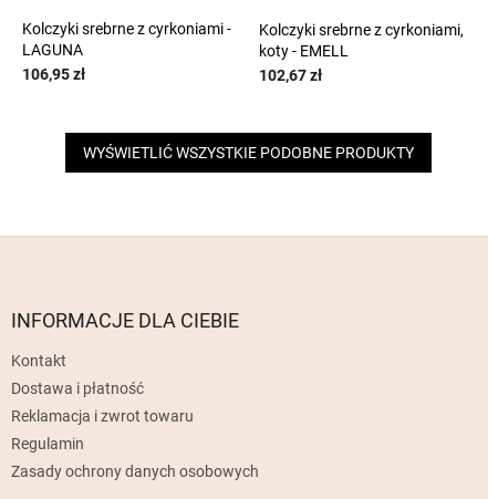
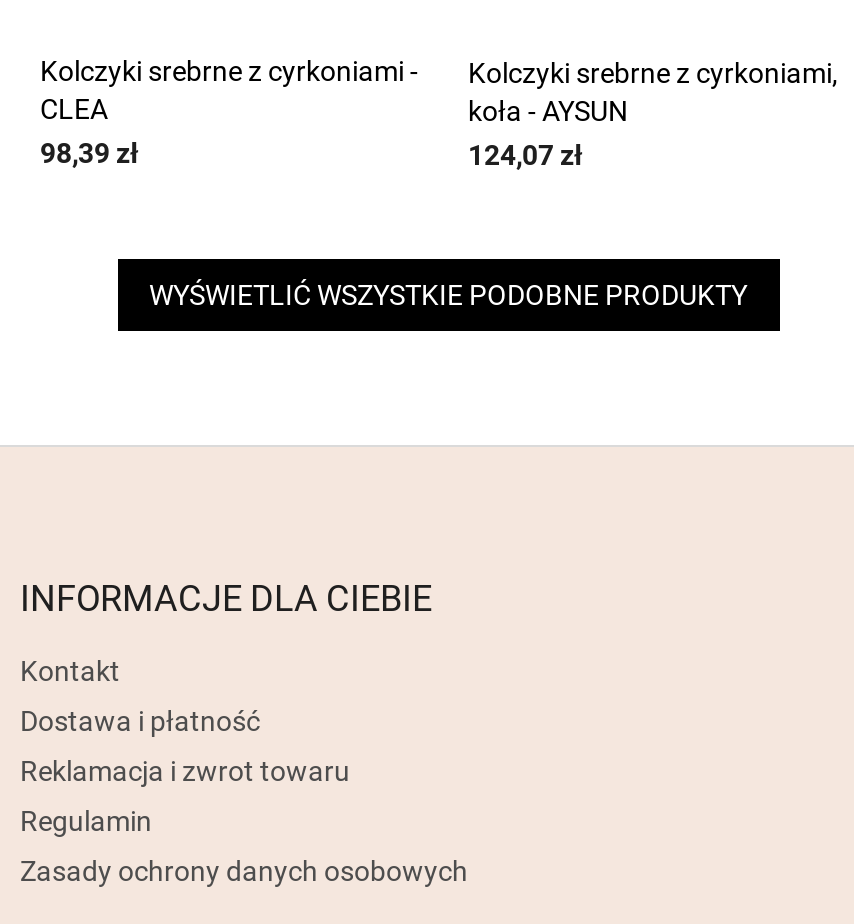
[22,41,85,83] LAGUNA | 106,95 zł -> [40,93,138,169] CLEA | 98,39 zł
[259,42,349,84] koty - EMELL | 102,67 zł -> [468,95,628,171] koła - AYSUN | 124,07 zł

